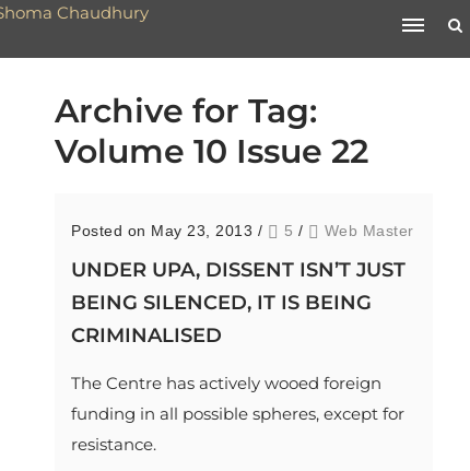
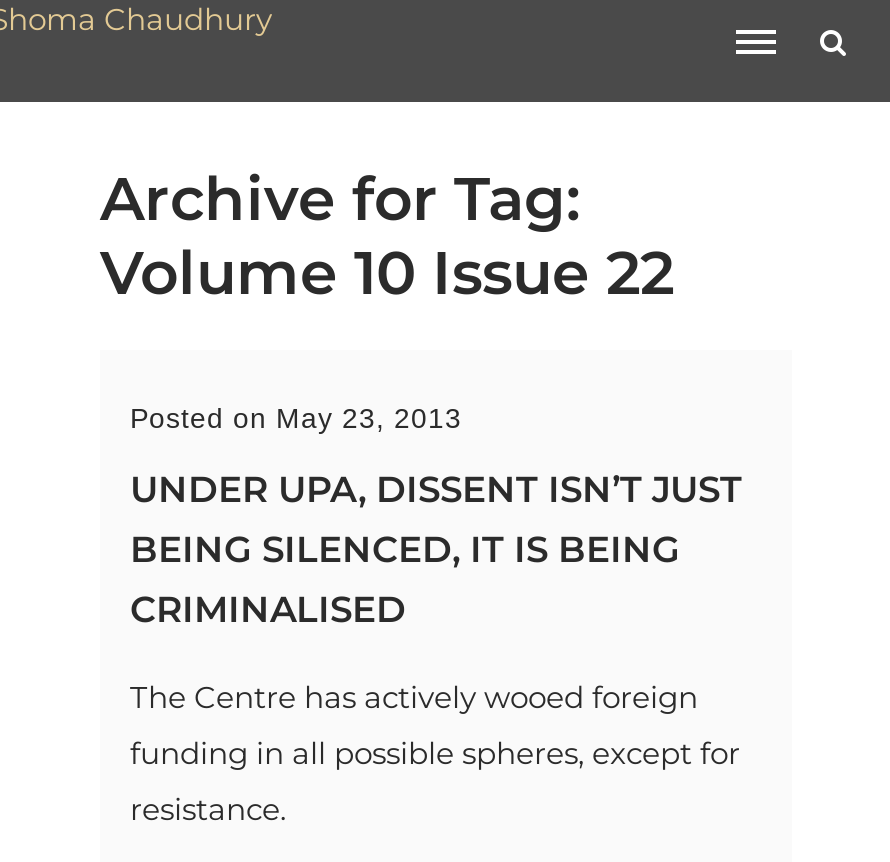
[71,222,414,239] Posted on May 23, 2013 / | 5 / | Web Master -> [130,402,462,434] Posted on May 23, 2013

